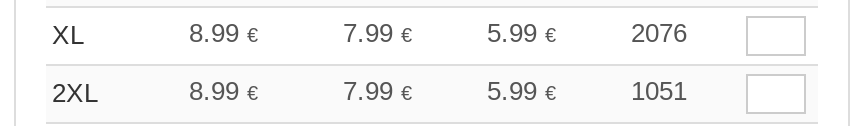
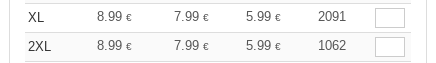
[631,18,687,48] 2076 -> [317,9,345,24] 2091
[631,76,687,106] 1051 -> [317,38,345,53] 1062

